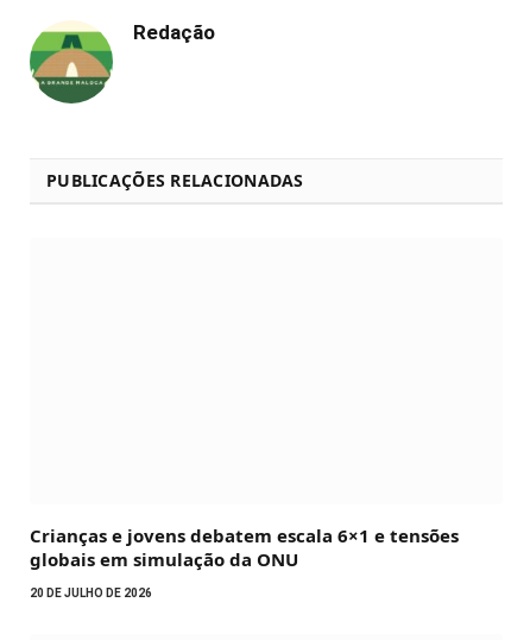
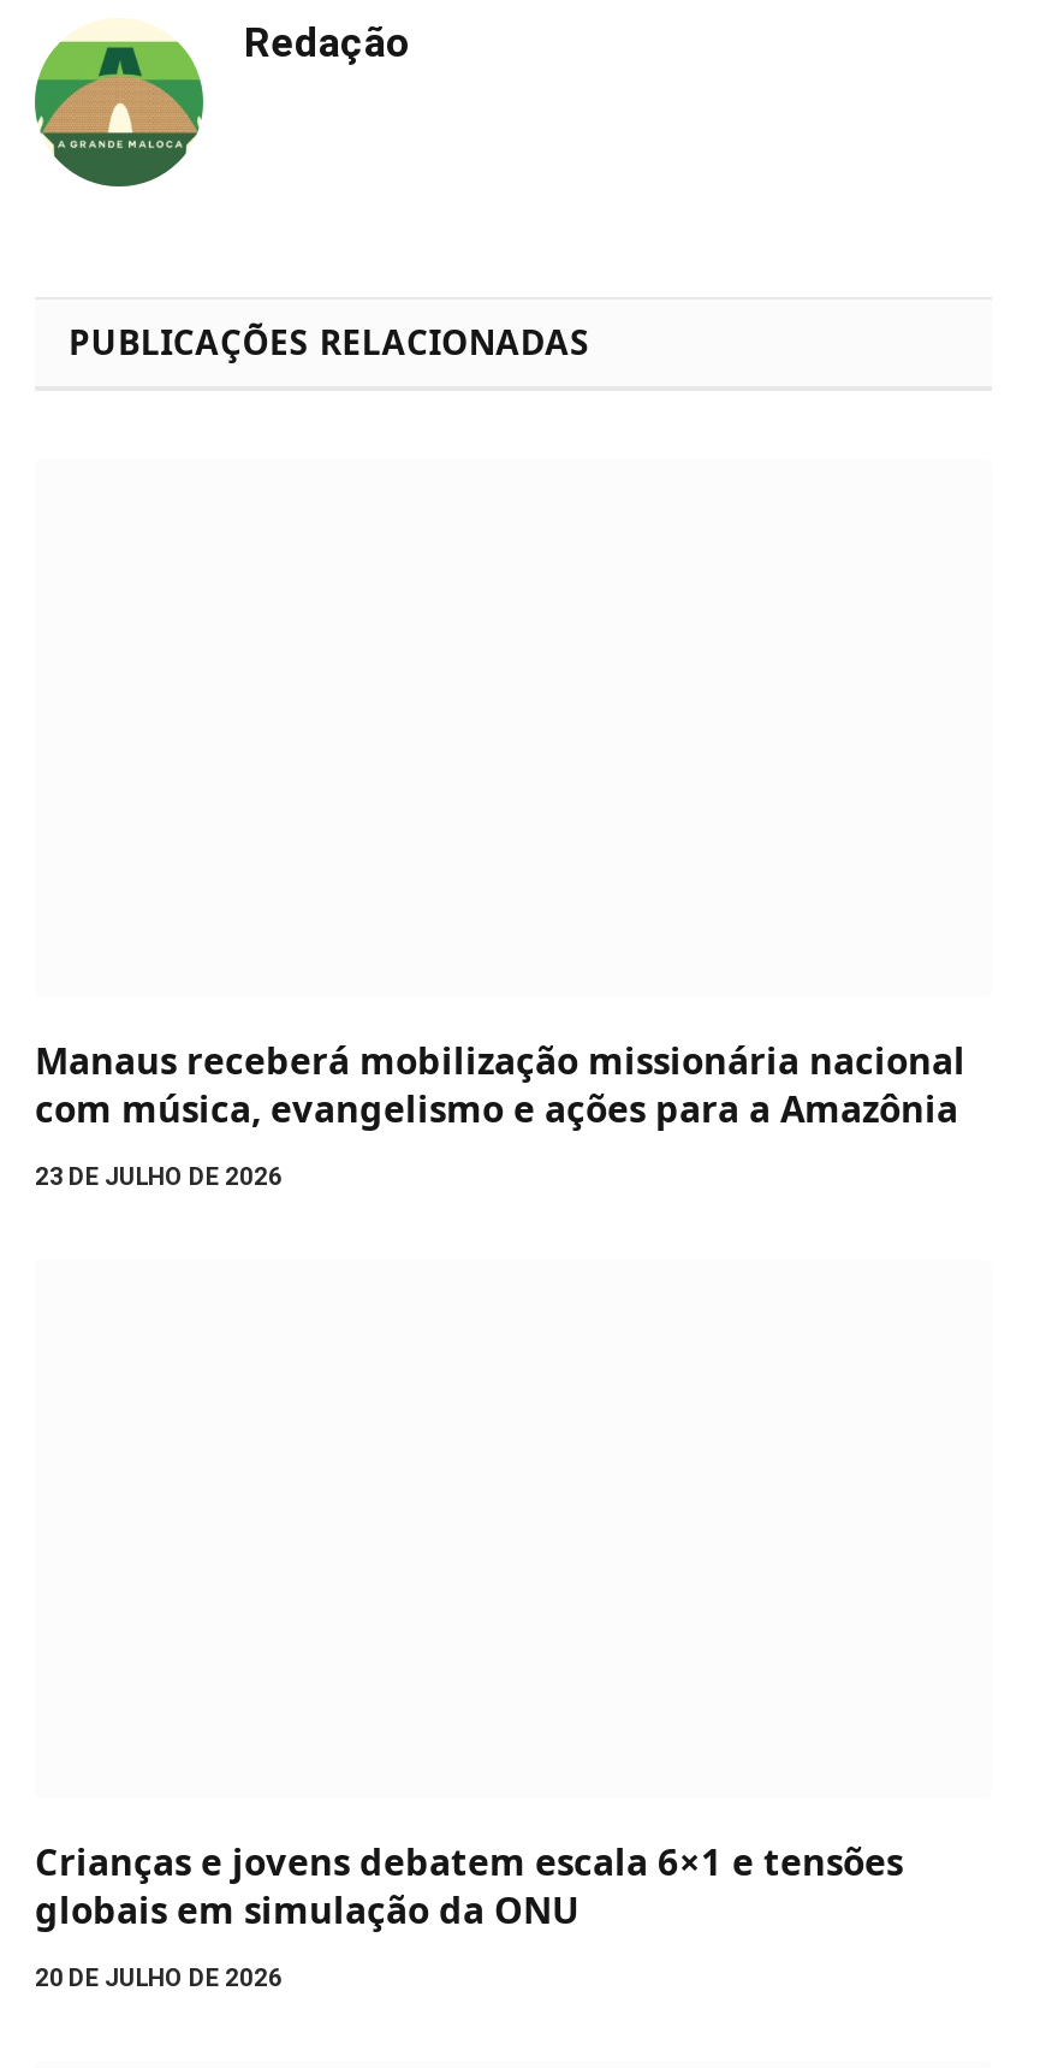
none -> [35,1036,965,1190] Manaus receberá mobilização missionária nacional | com música, evangelismo e ações para a Amazônia | 23 DE JULHO DE 2026

